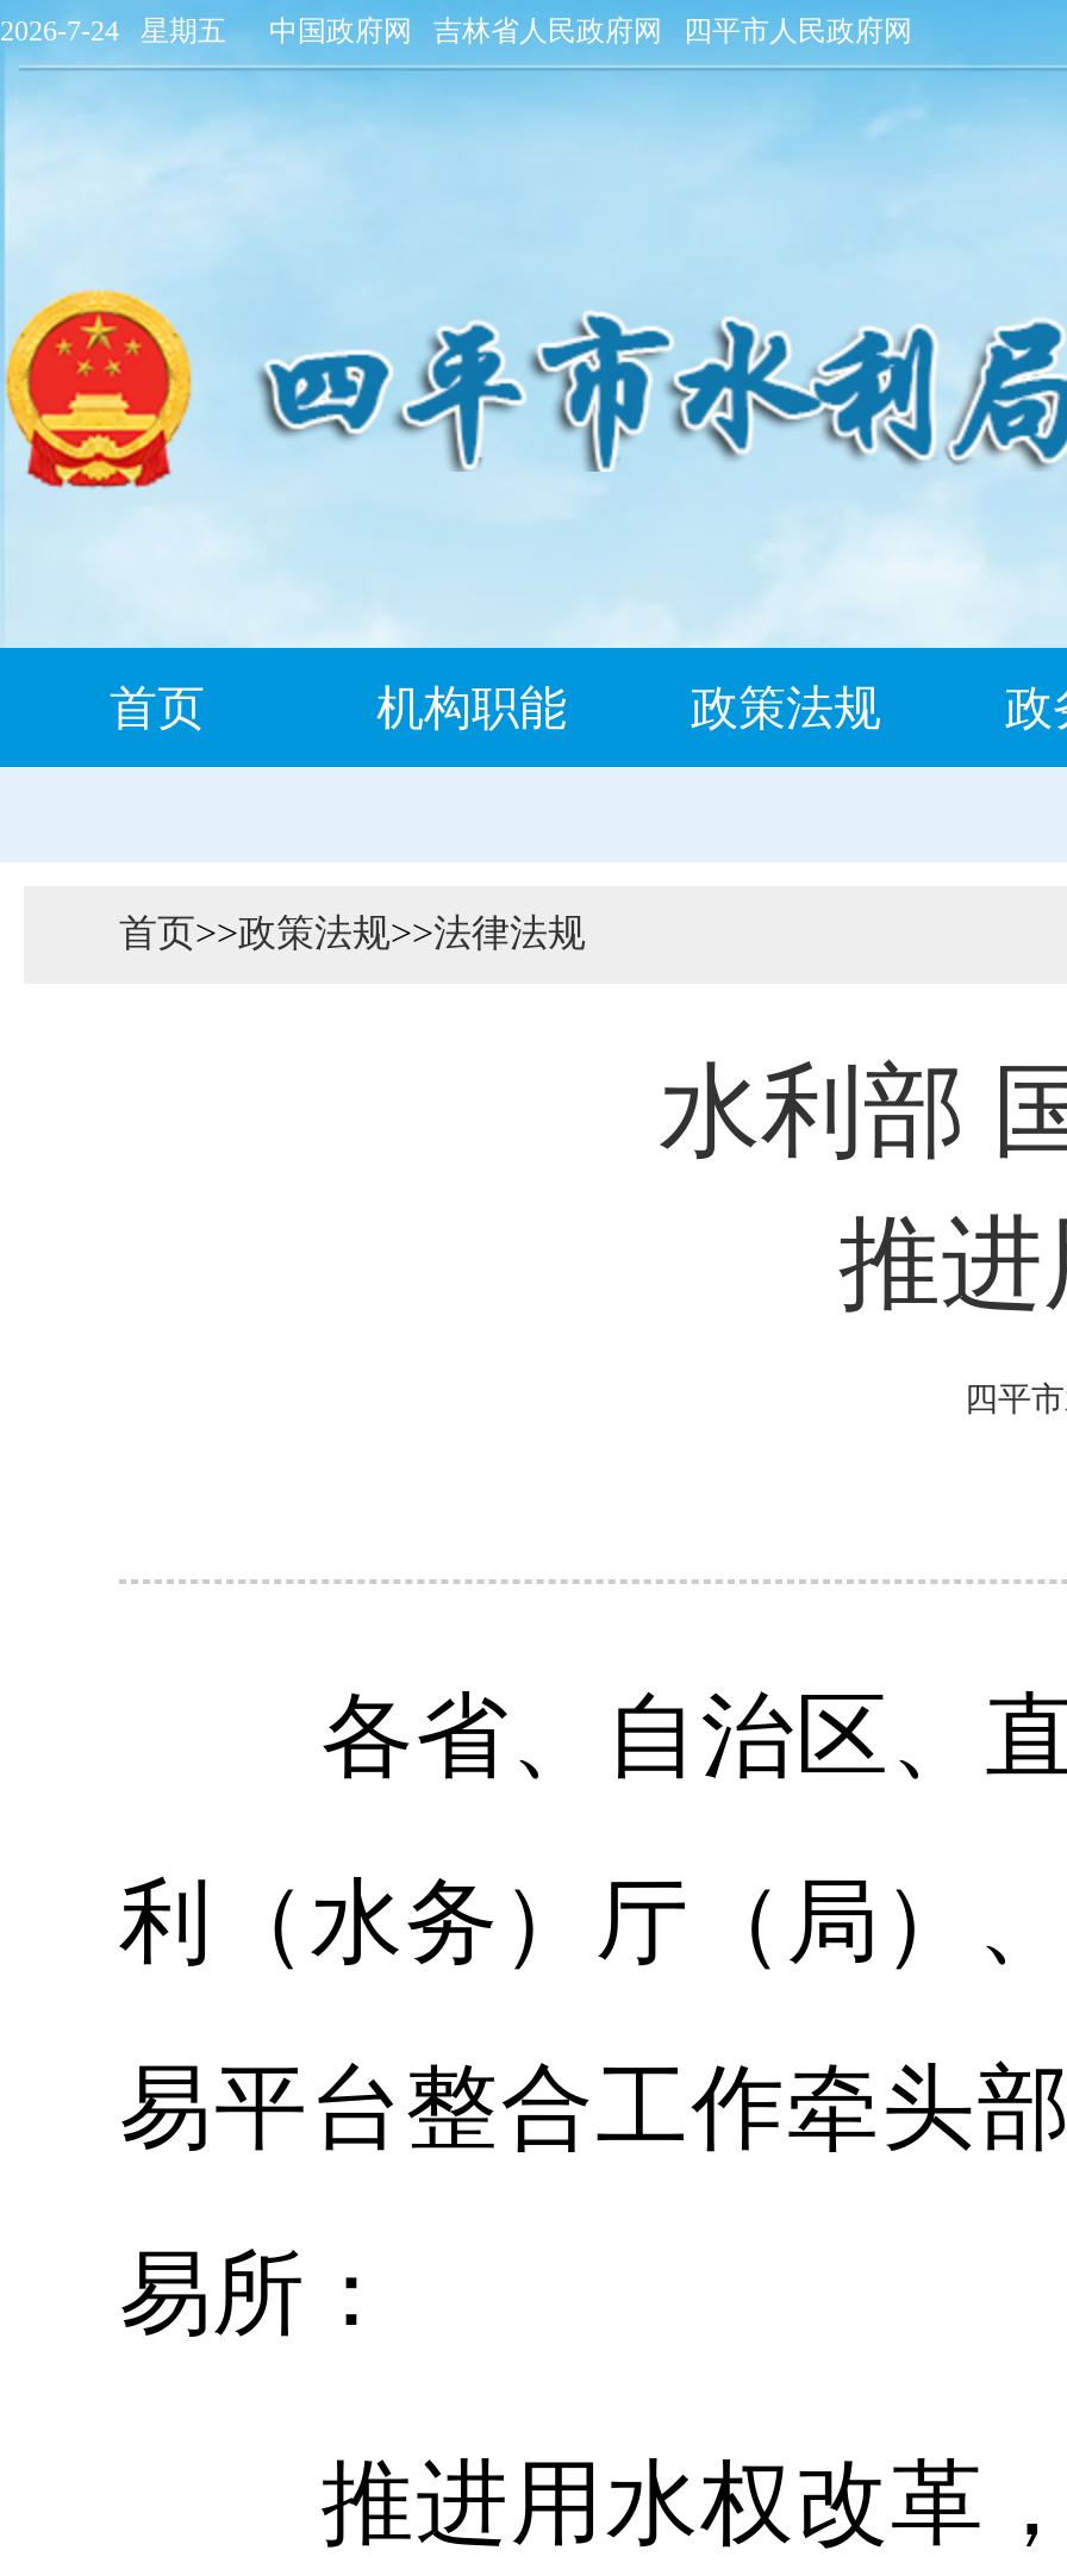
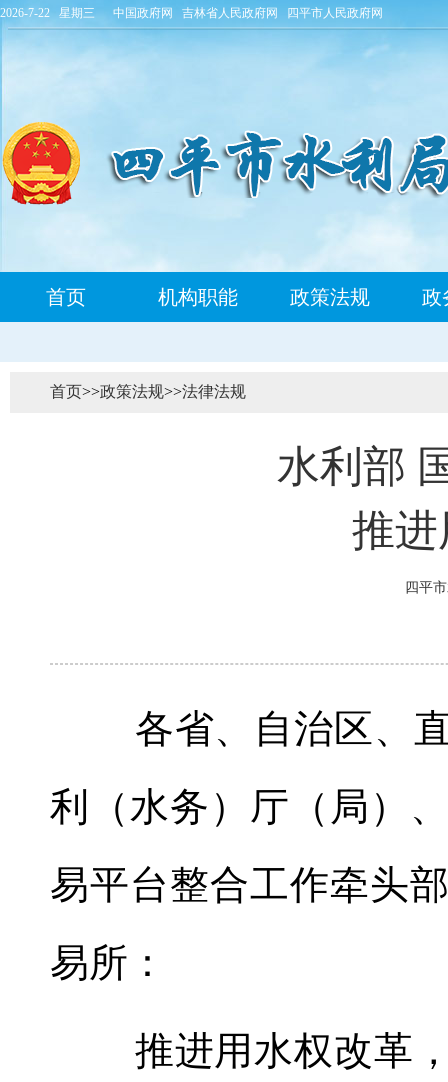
[0,14,412,48] 2026-7-24 星期五中国政府网 -> [0,6,173,20] 2026-7-22 星期三中国政府网

